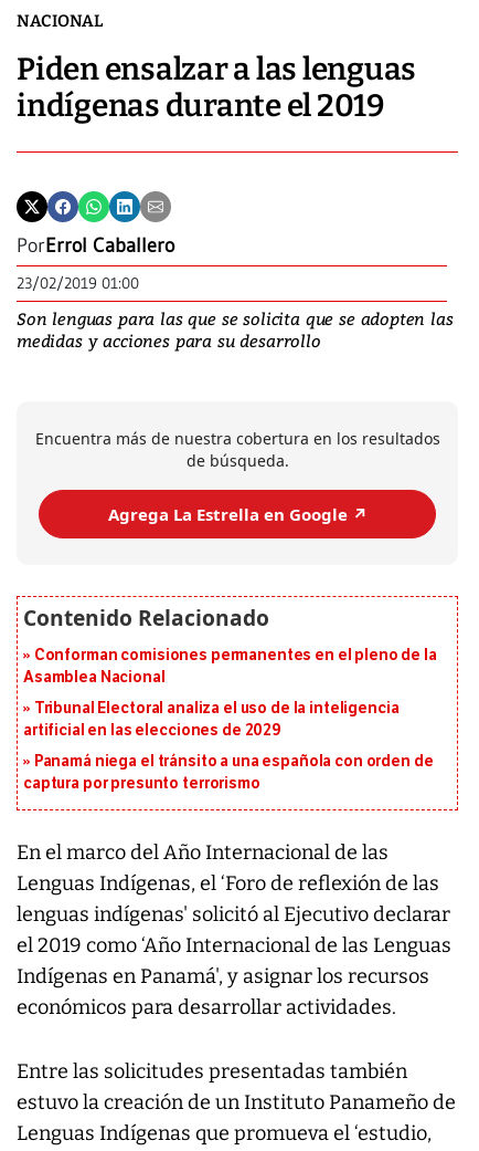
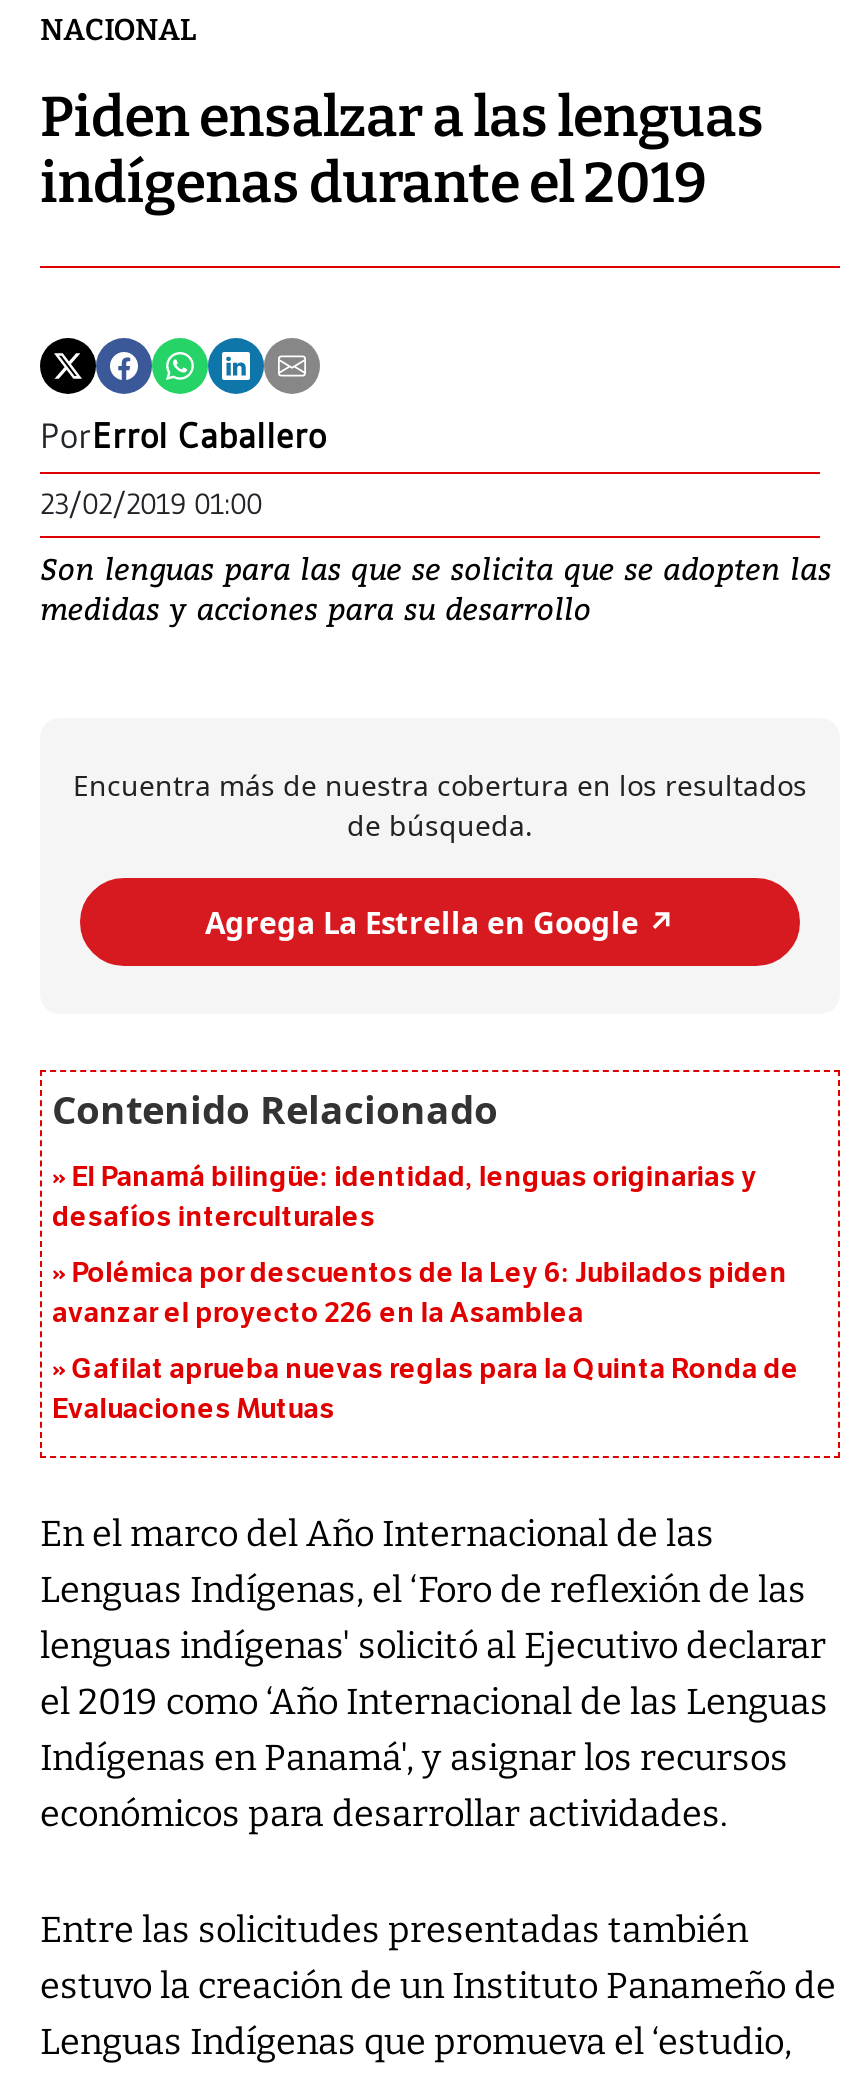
[23,646,437,687] Conforman comisiones permanentes en el pleno de la | Asamblea Nacional -> [52,1161,757,1235] El Panamá bilingüe: identidad, lenguas originarias y | desafíos interculturales
[23,699,399,740] Tribunal Electoral analiza el uso de la inteligencia | artificial en las elecciones de 2029 -> [52,1257,787,1331] Polémica por descuentos de la Ley 6: Jubilados piden | avanzar el proyecto 226 en la Asamblea
[23,752,433,793] Panamá niega el tránsito a una española con orden de | captura por presunto terrorismo -> [52,1353,799,1427] Gafilat aprueba nuevas reglas para la Quinta Ronda de | Evaluaciones Mutuas

